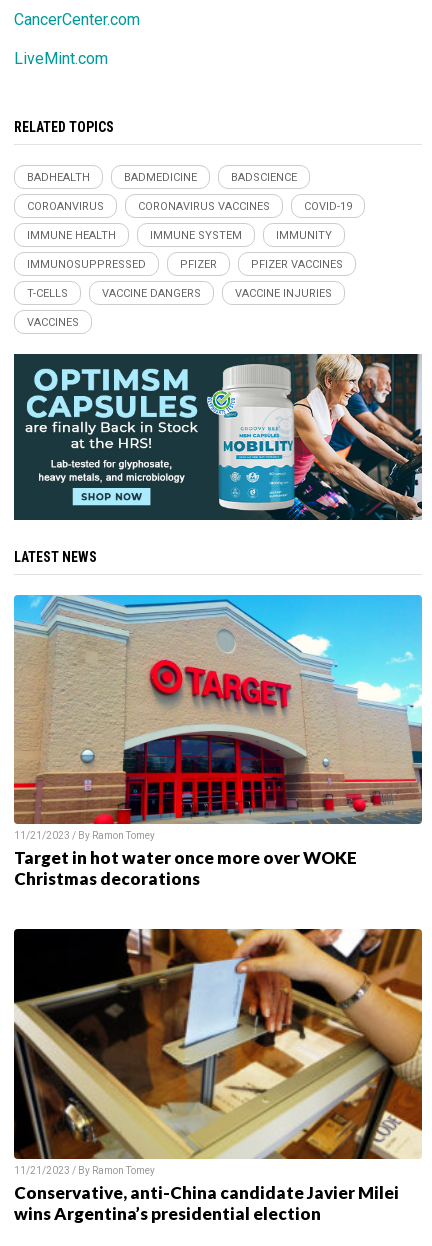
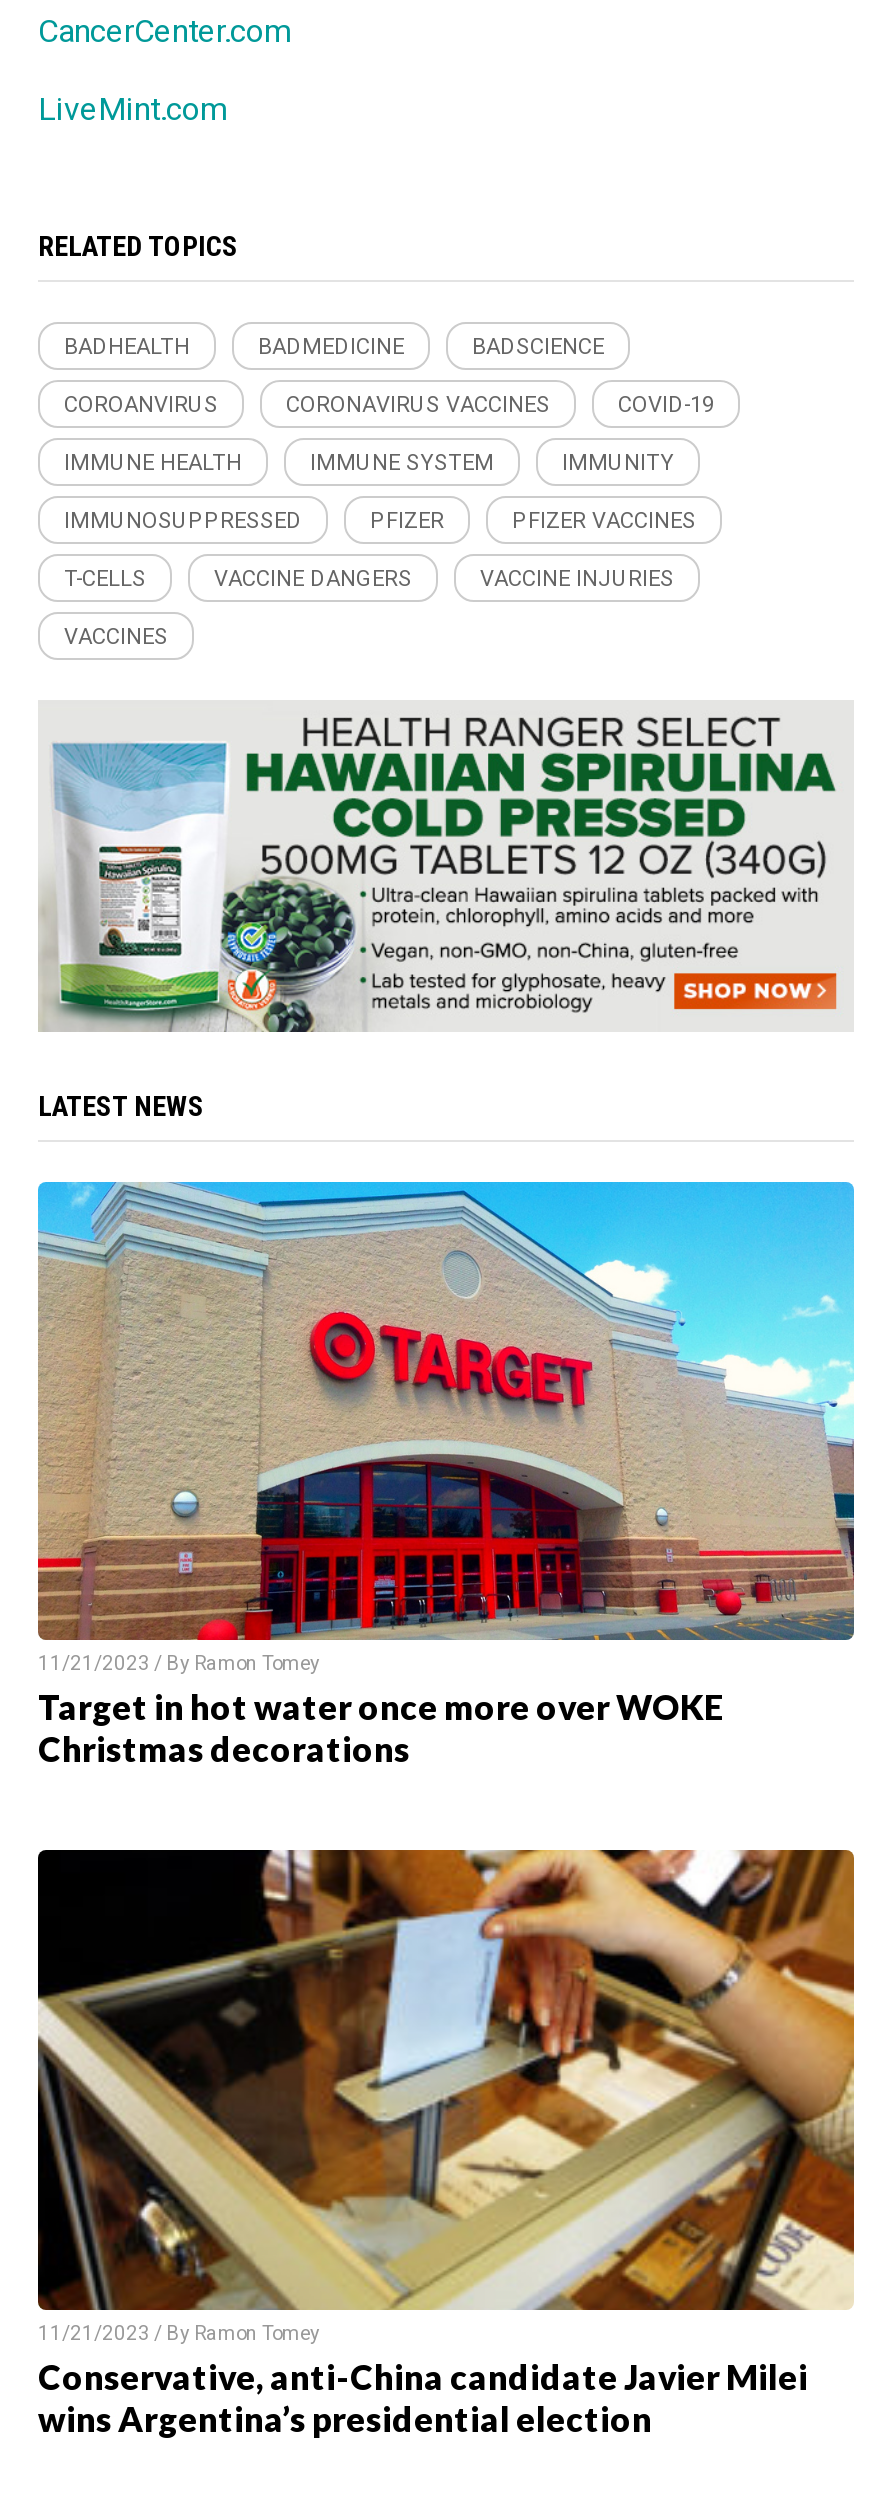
[13,353,423,521] [image] -> [38,700,854,1034] [image]

